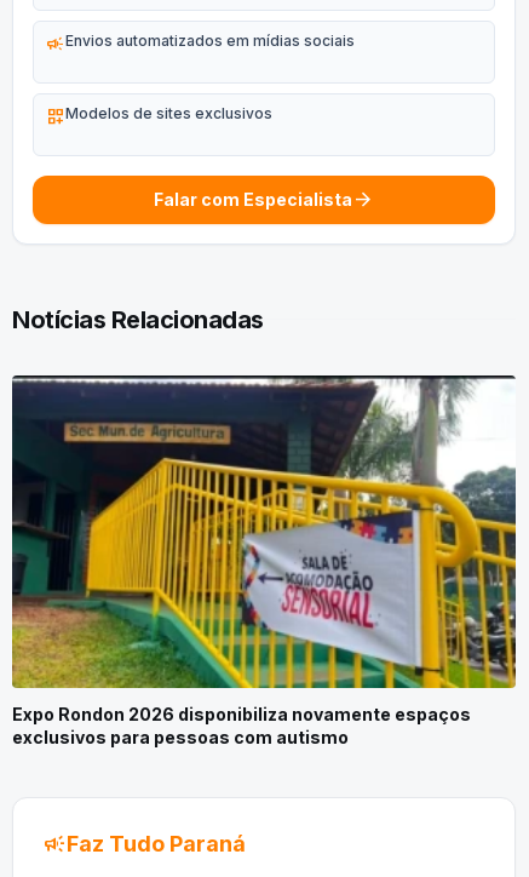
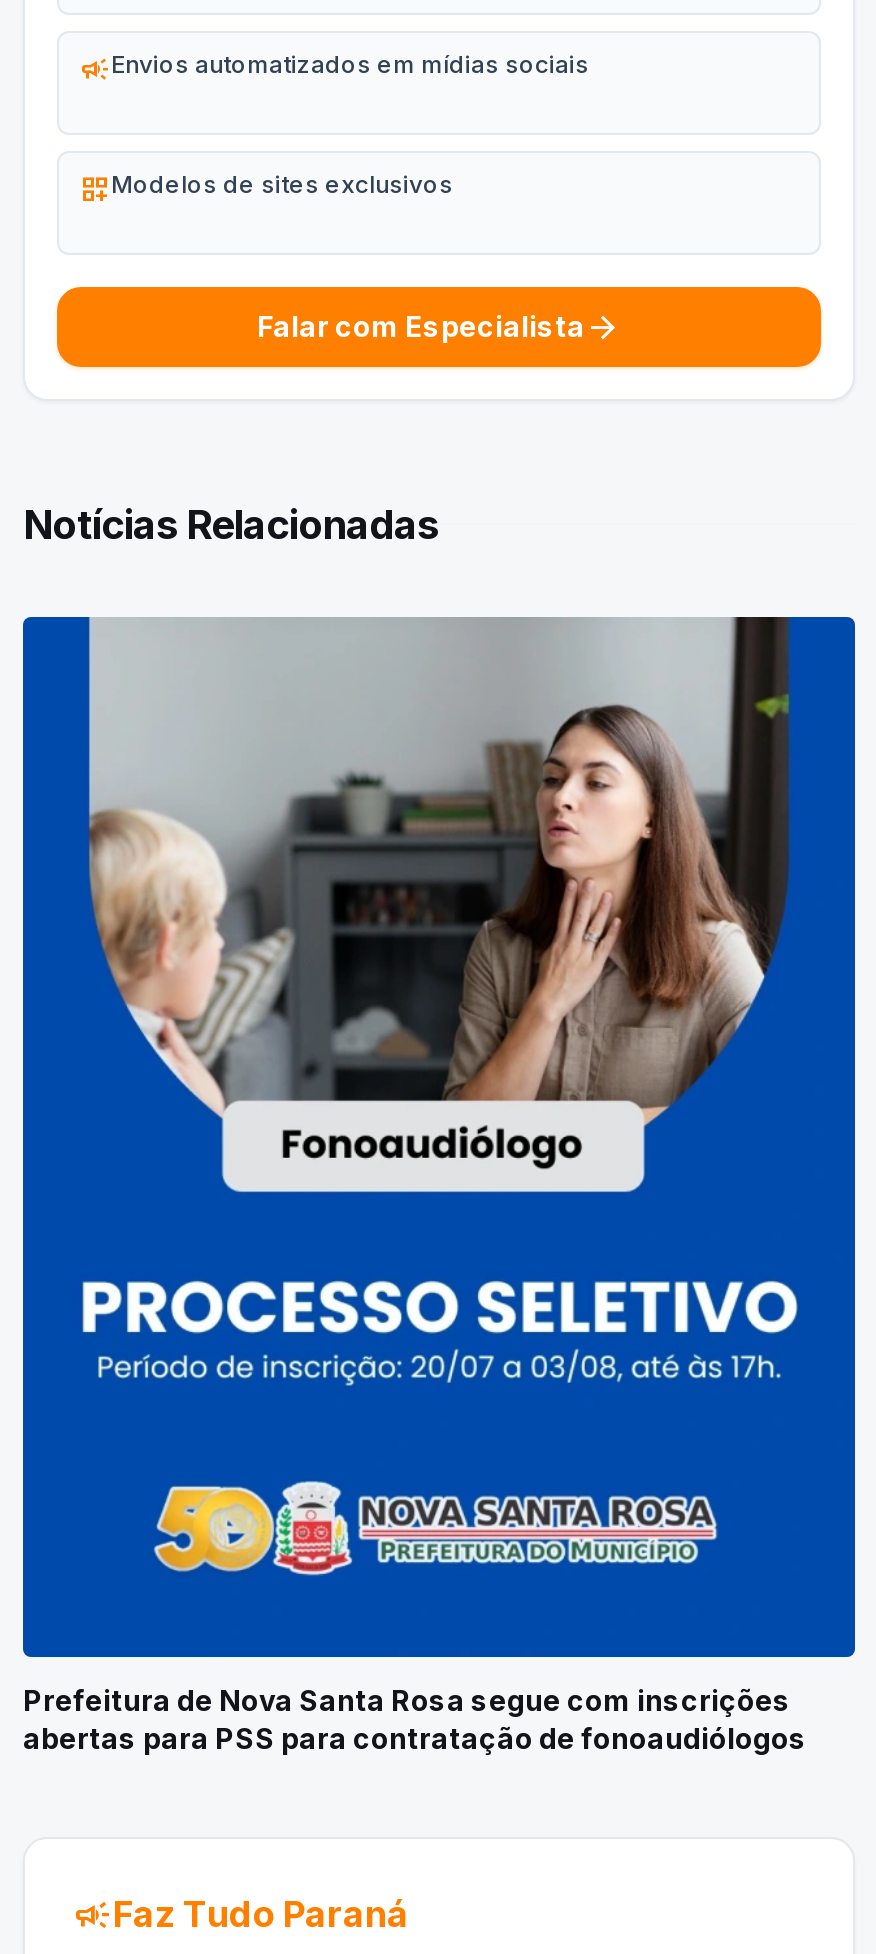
[11,374,517,747] [image] | Expo Rondon 2026 disponibiliza novamente espaços | exclusivos para pessoas com autismo -> [21,615,857,1754] [image] | Prefeitura de Nova Santa Rosa segue com inscrições | abertas para PSS para contratação de fonoaudiólogos

